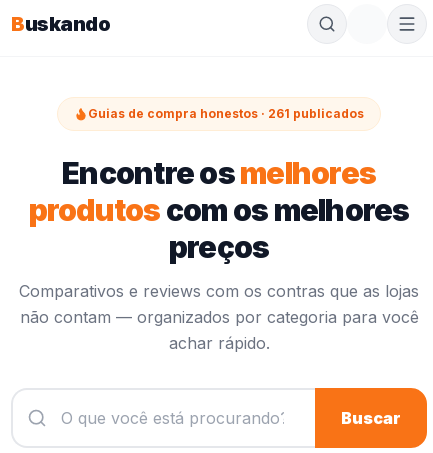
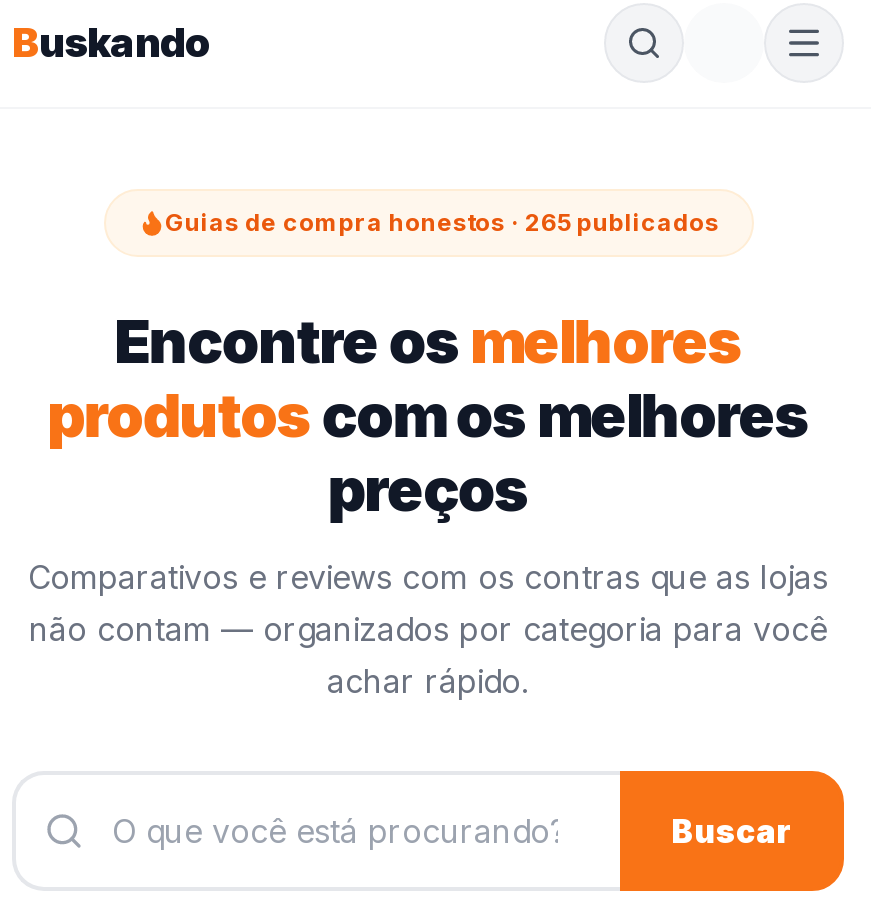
[88,106,364,121] Guias de compra honestos · 261 publicados -> [165,207,719,237] Guias de compra honestos · 265 publicados

